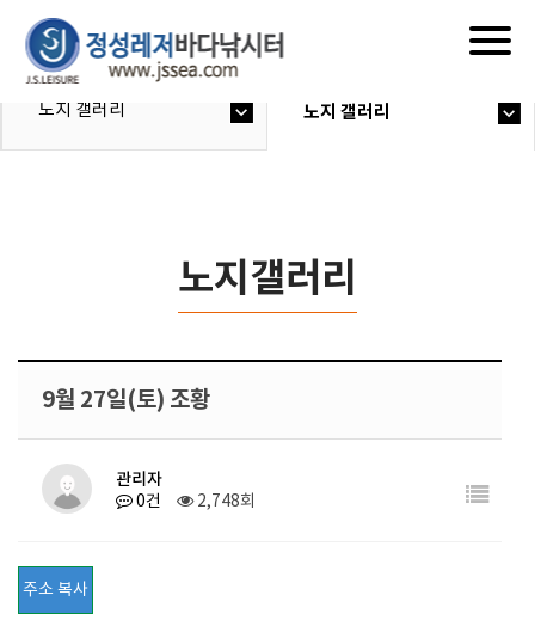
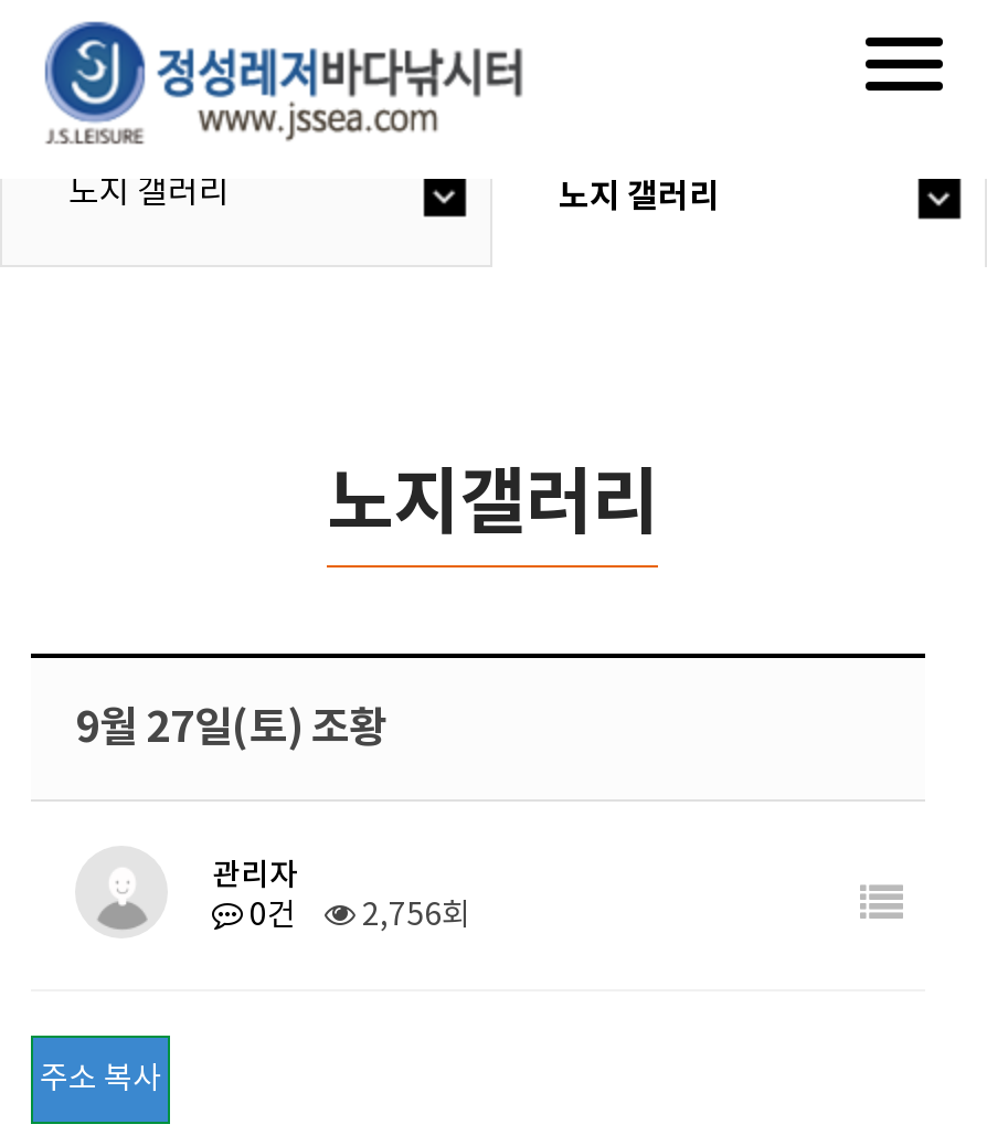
[133,492,256,511] 0건 2,748회 -> [243,899,470,934] 0건 2,756회

